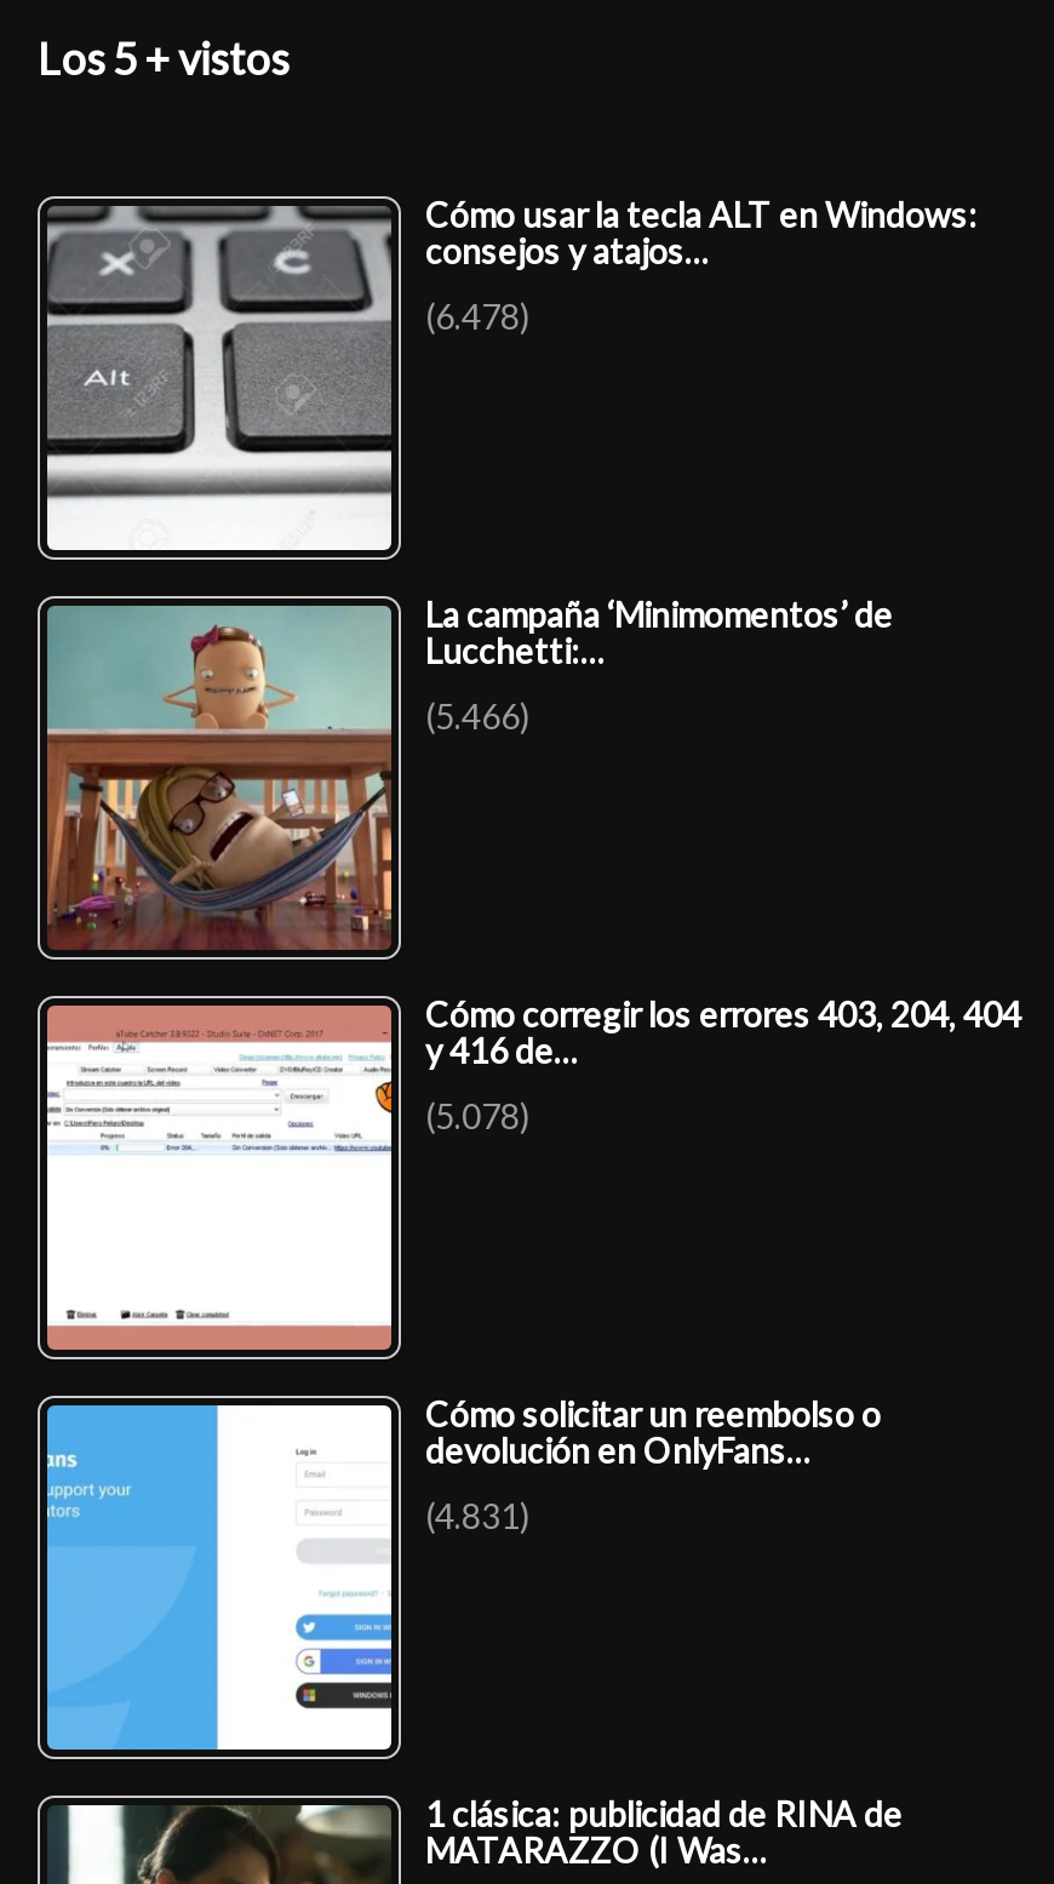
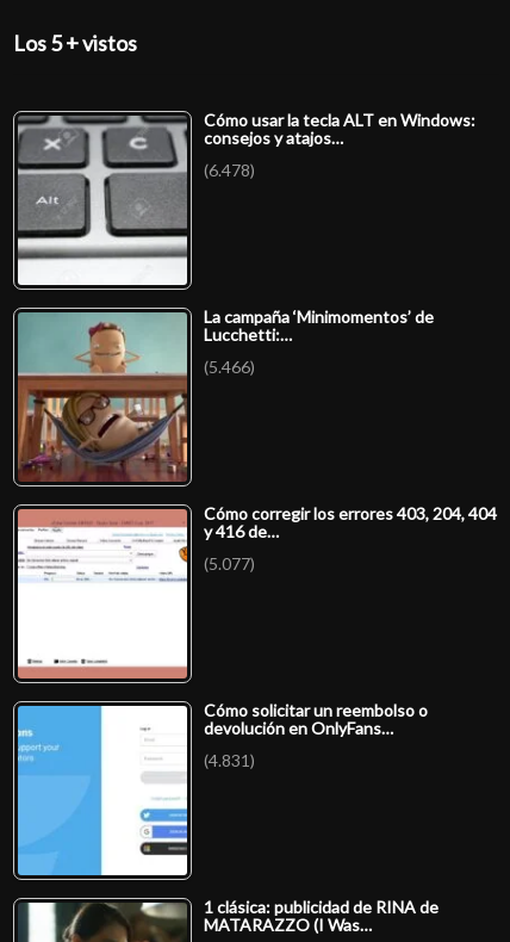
[425,1094,529,1135] (5.078) -> [204,553,255,574] (5.077)

